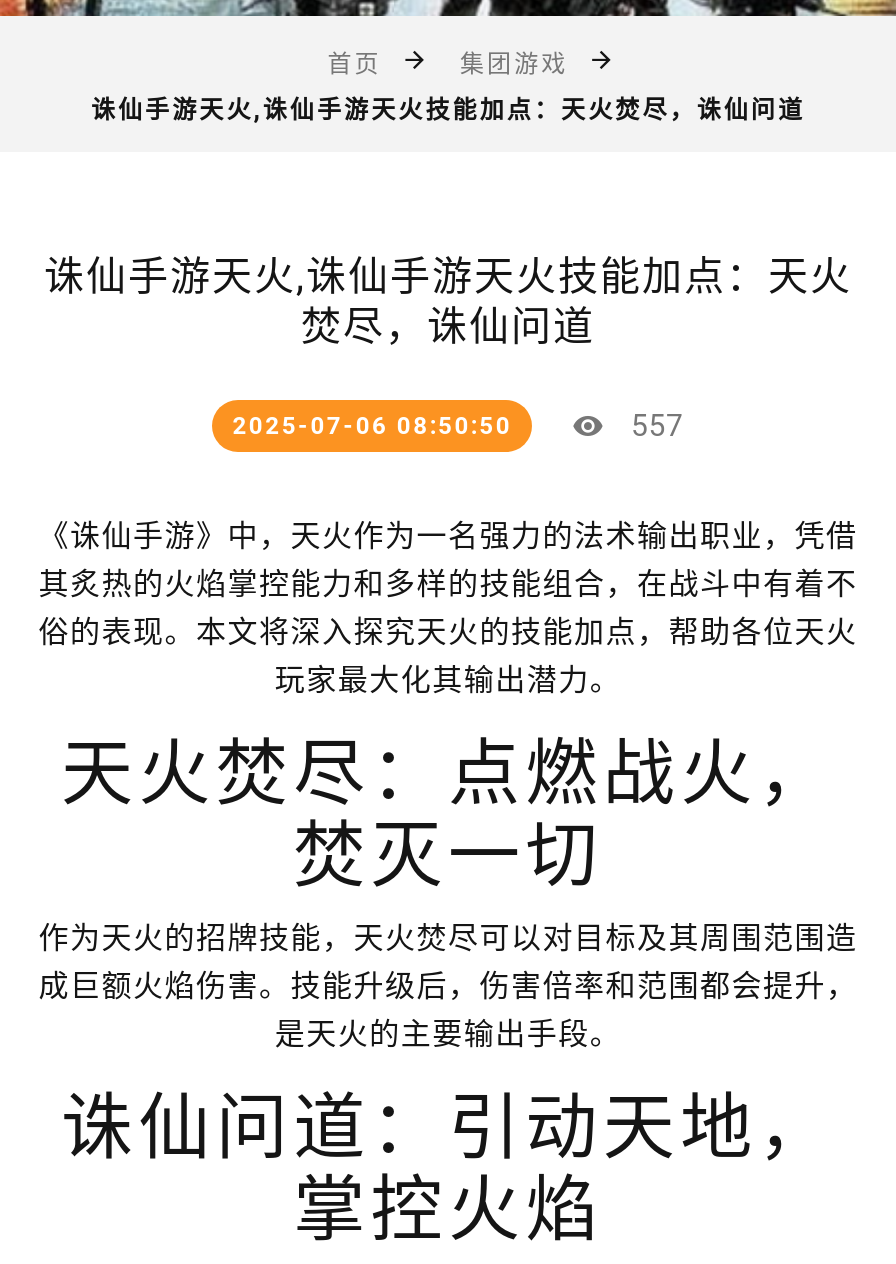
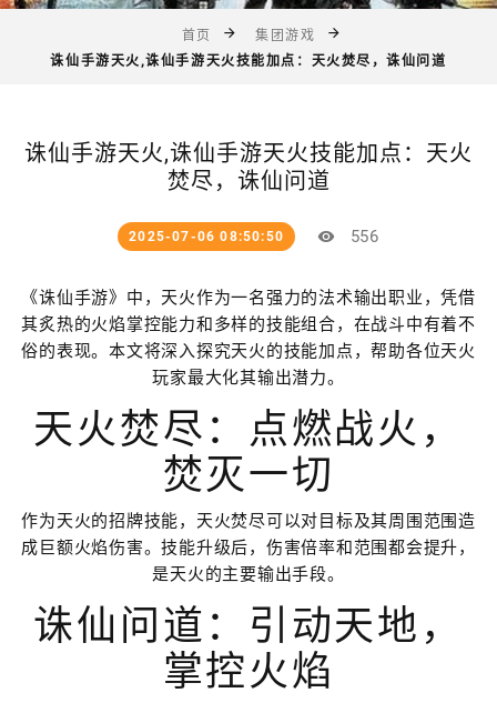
[631,407,684,443] 557 -> [350,226,379,246] 556

